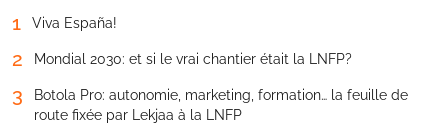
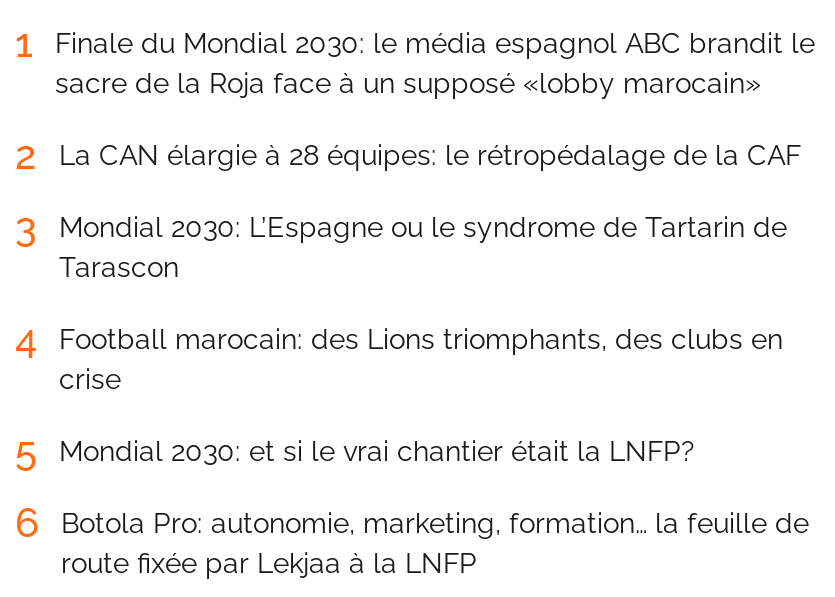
[32,15,117,31] Viva España! -> [55,28,815,100] Finale du Mondial 2030: le média espagnol ABC brandit le | sacre de la Roja face à un supposé «lobby marocain»
none -> [15,140,801,476] La CAN élargie à 28 équipes: le rétropédalage de la CAF | 3 | Mondial 2030: L’Espagne ou le syndrome de Tartarin de | Tarascon | 4 | Football marocain: des Lions triomphants, des clubs en | crise | 5
[12,83,408,107] 3 Botola Pro: autonomie, marketing, formation… la feuille de -> [15,500,809,548] 6 Botola Pro: autonomie, marketing, formation… la feuille de

